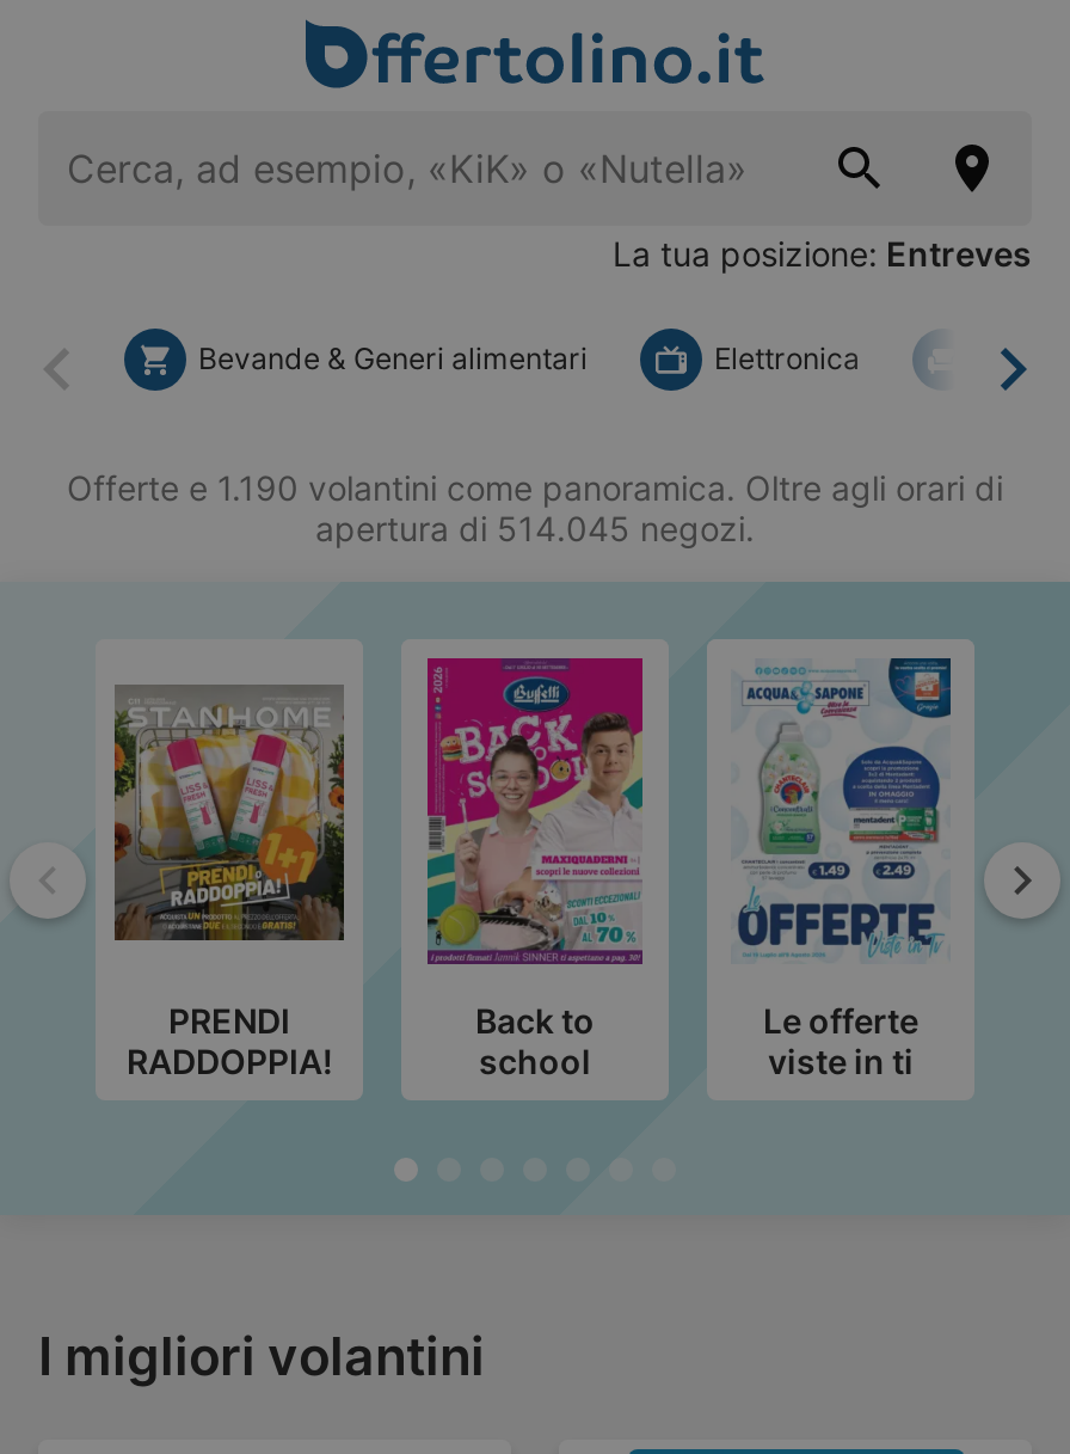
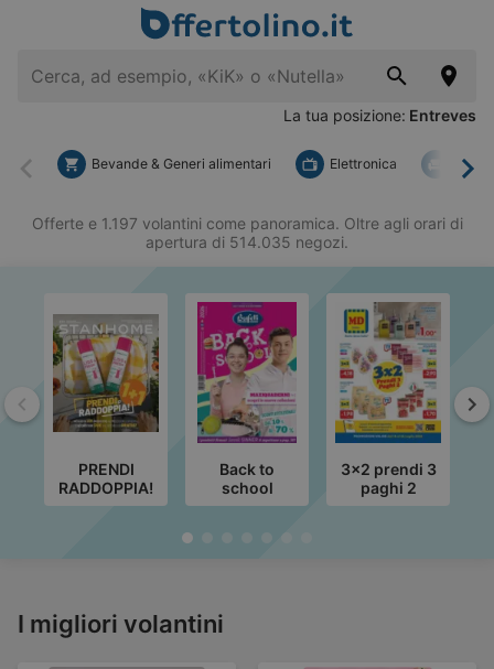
[67,468,1003,508] Offerte e 1.190 volantini come panoramica. Oltre agli orari di -> [31,214,463,233] Offerte e 1.197 volantini come panoramica. Oltre agli orari di
[315,508,755,549] apertura di 514.045 negozi. -> [146,233,348,252] apertura di 514.035 negozi.
[726,656,955,1082] [image] | Le offerte | viste in ti -> [334,301,442,497] [image] | 3x2 prendi 3 | paghi 2

